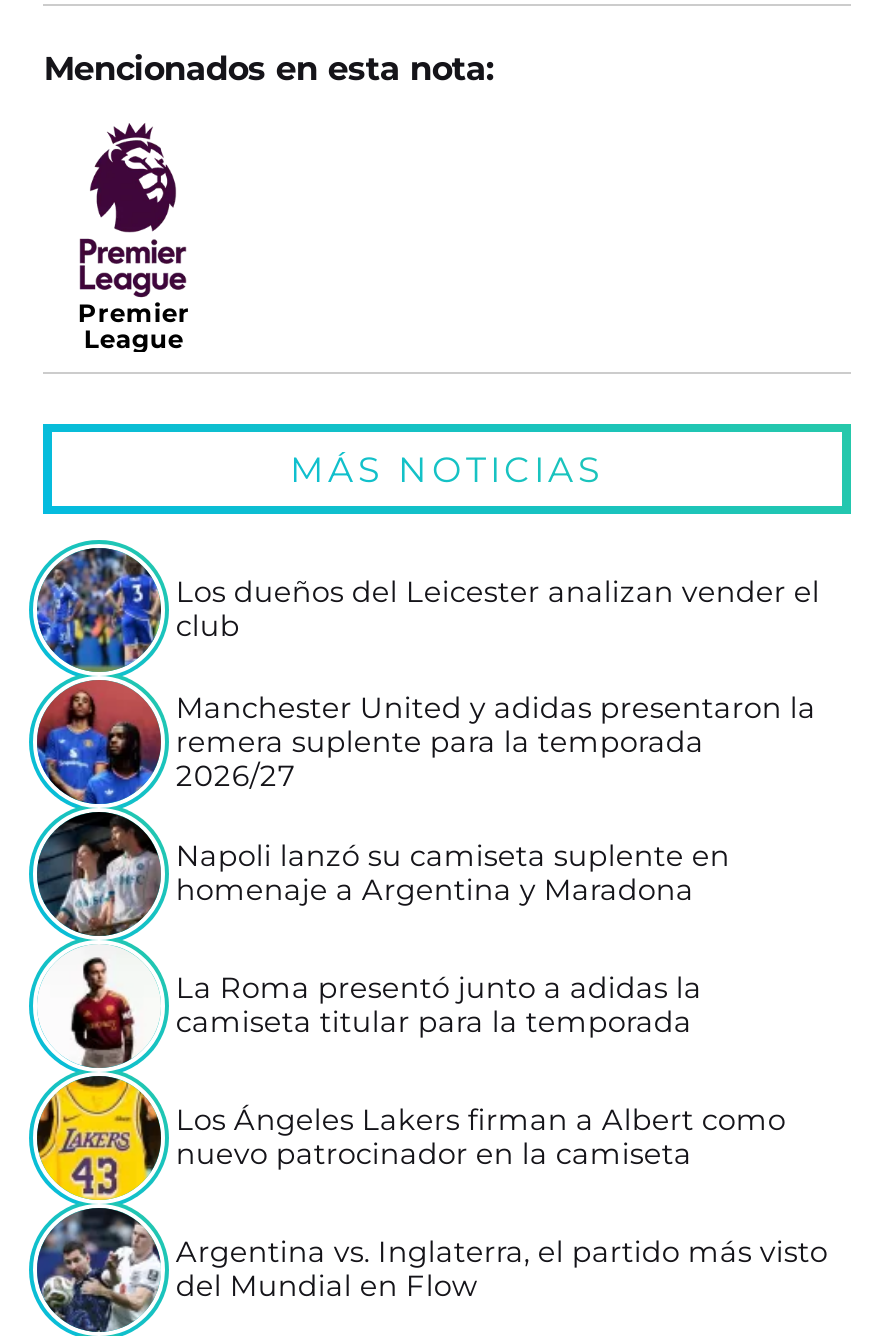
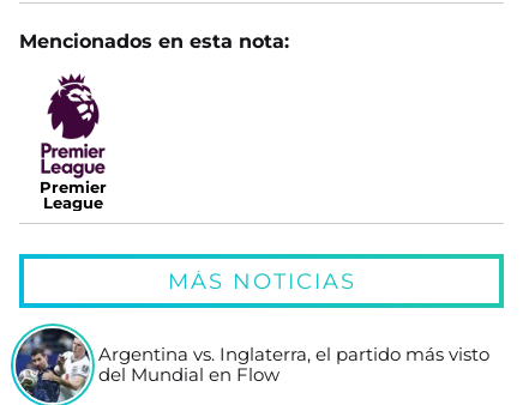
[27,548,820,1202] [image] | Los dueños del Leicester analizan vender el | club | Manchester United y adidas presentaron la | remera suplente para la temporada | 2026/27 | Napoli lanzó su camiseta suplente en | homenaje a Argentina y Maradona | La Roma presentó junto a adidas la | camiseta titular para la temporada | Los Ángeles Lakers firman a Albert como | nuevo patrocinador en la camiseta -> none

